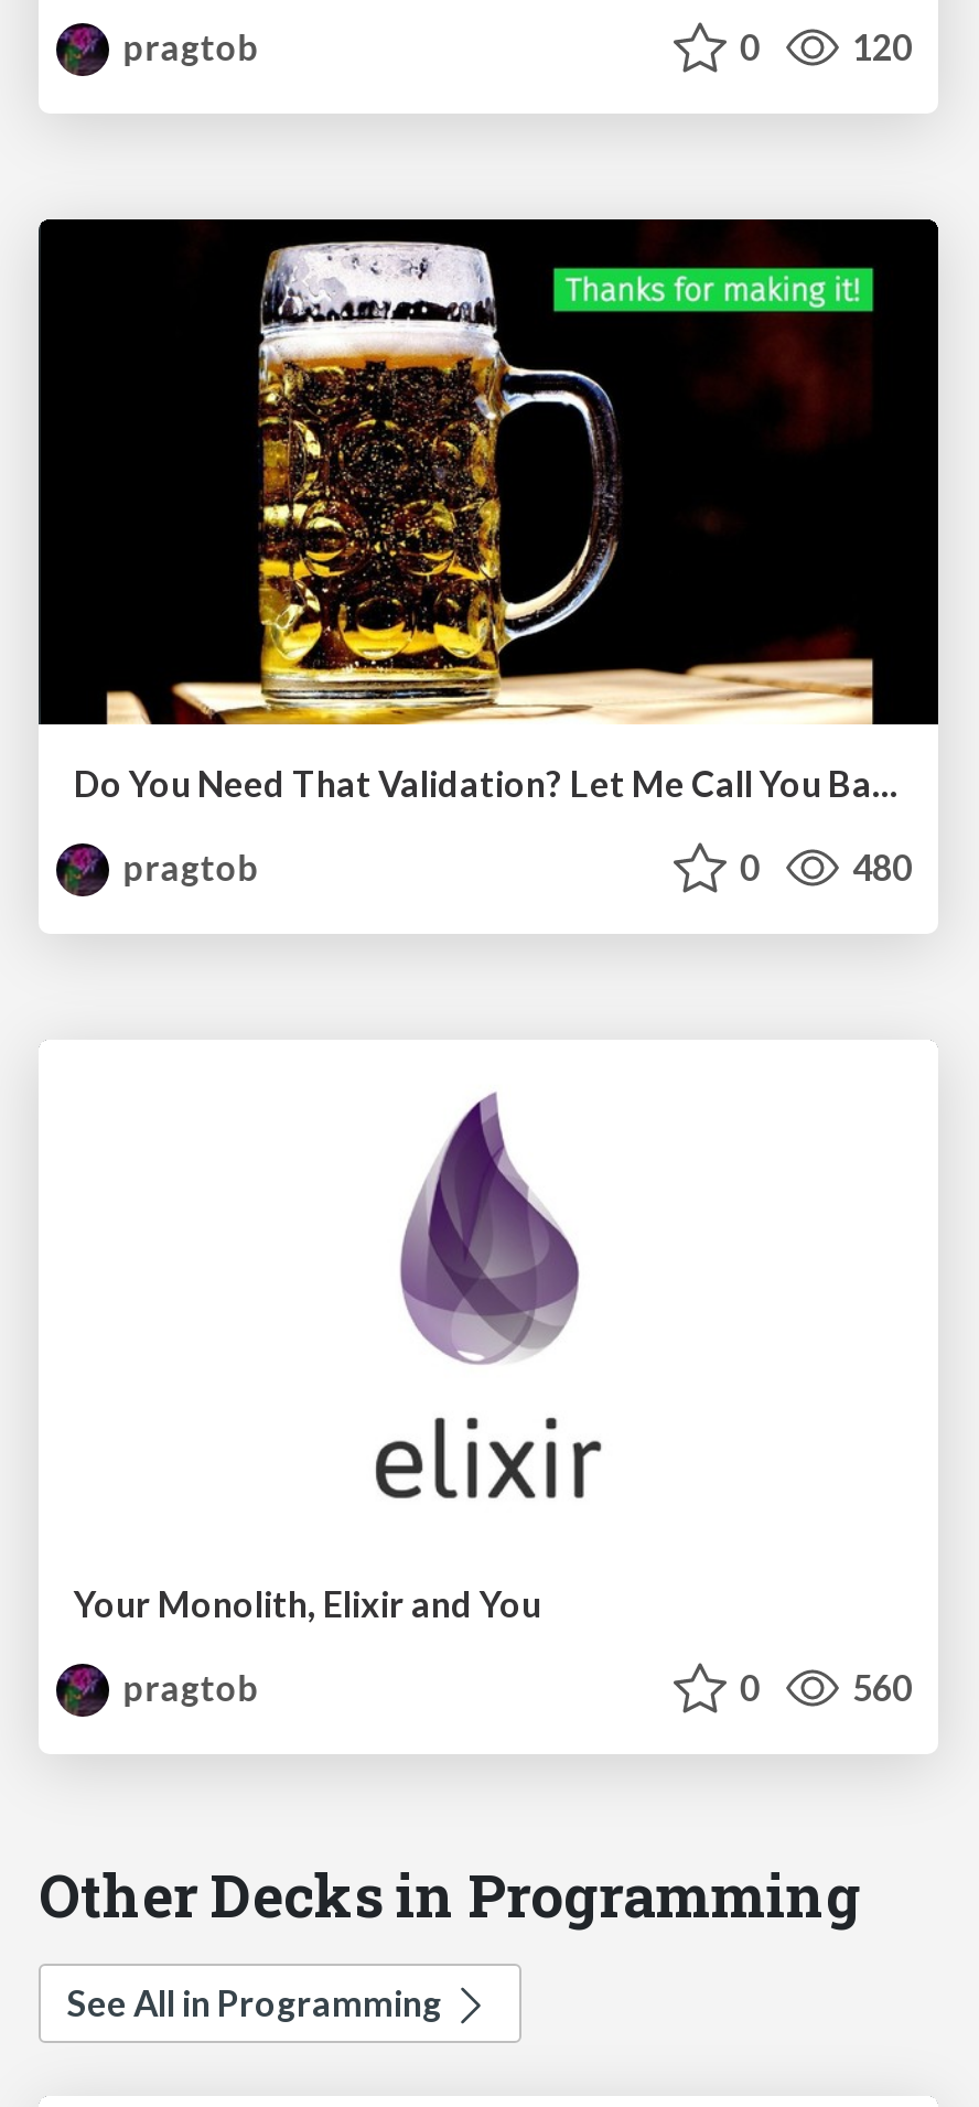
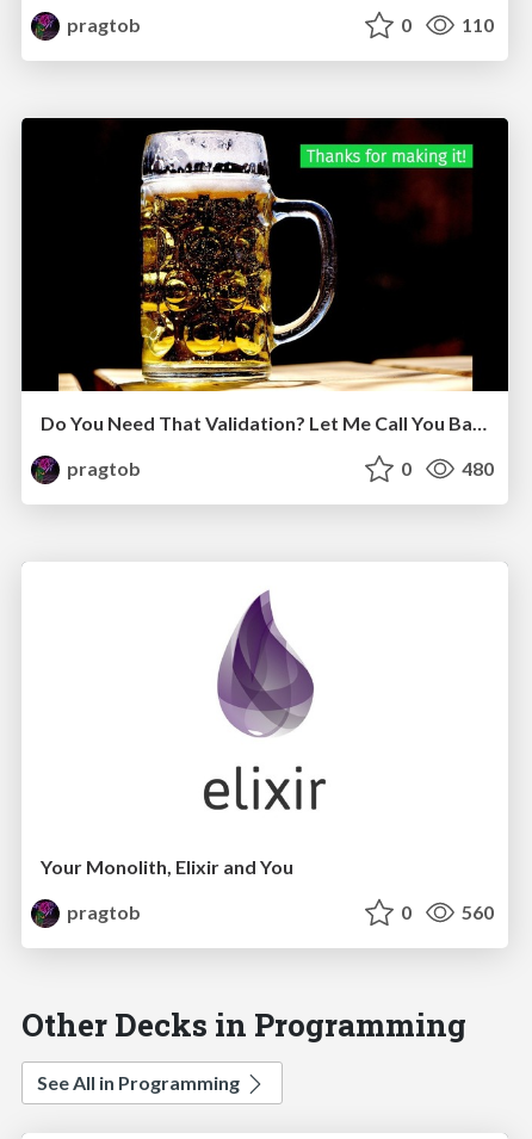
[846,24,912,66] 120 -> [458,13,494,35] 110

